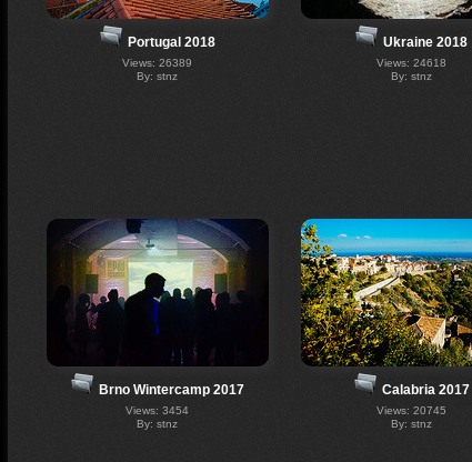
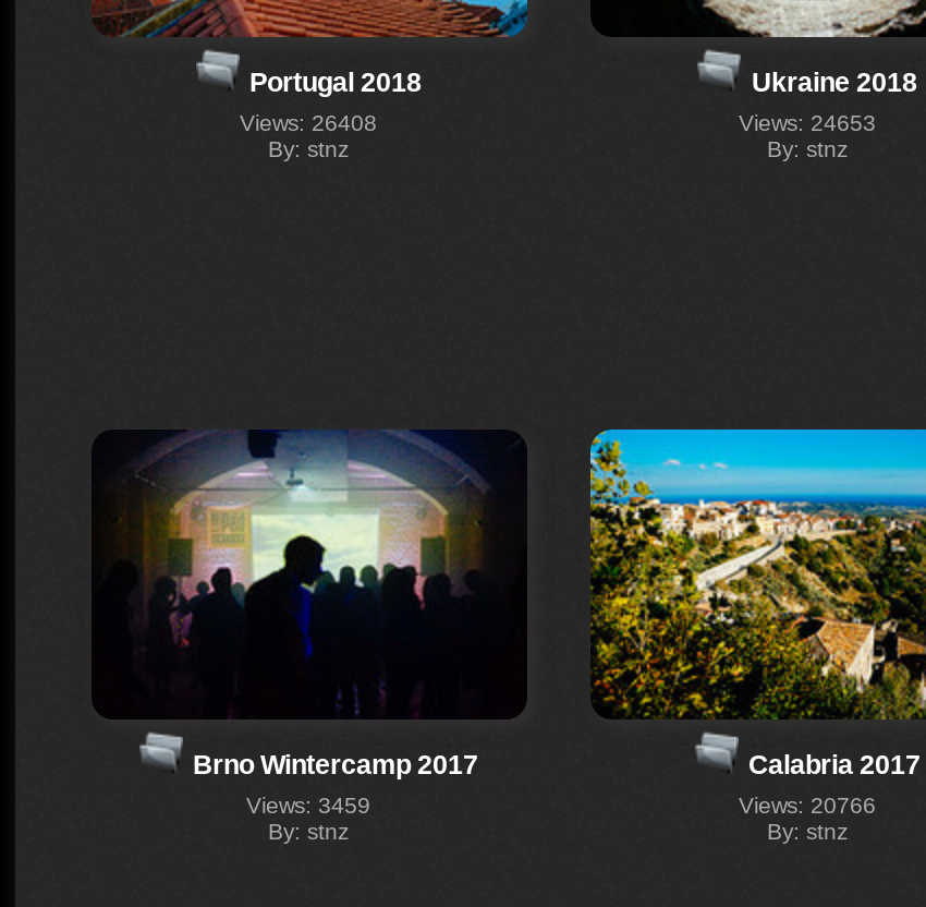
[122,57,192,69] Views: 26389 -> [240,112,377,136] Views: 26408
[376,57,446,69] Views: 24618 -> [739,112,876,136] Views: 24653
[125,404,189,417] Views: 3454 -> [246,794,370,818] Views: 3459
[376,404,446,417] Views: 20745 -> [739,794,876,818] Views: 20766

